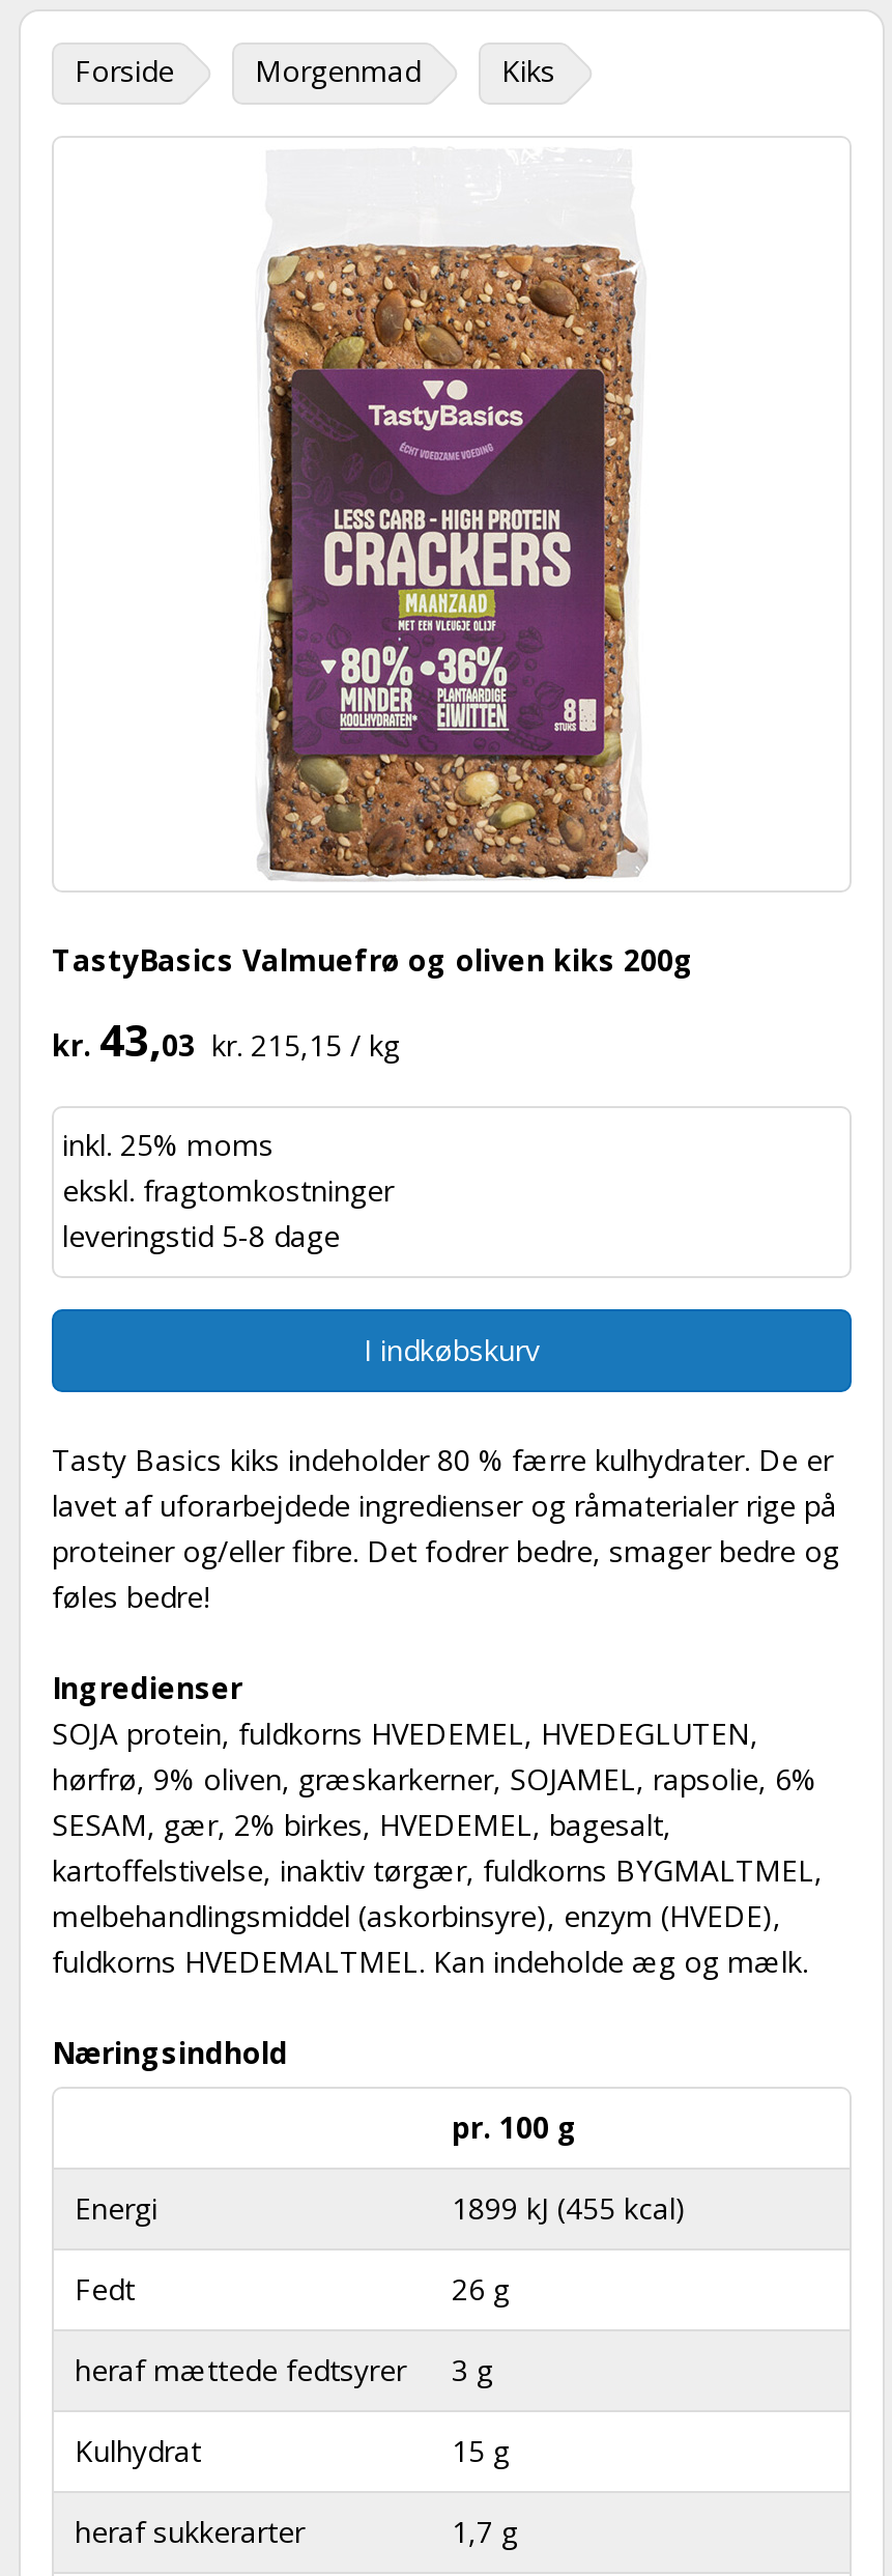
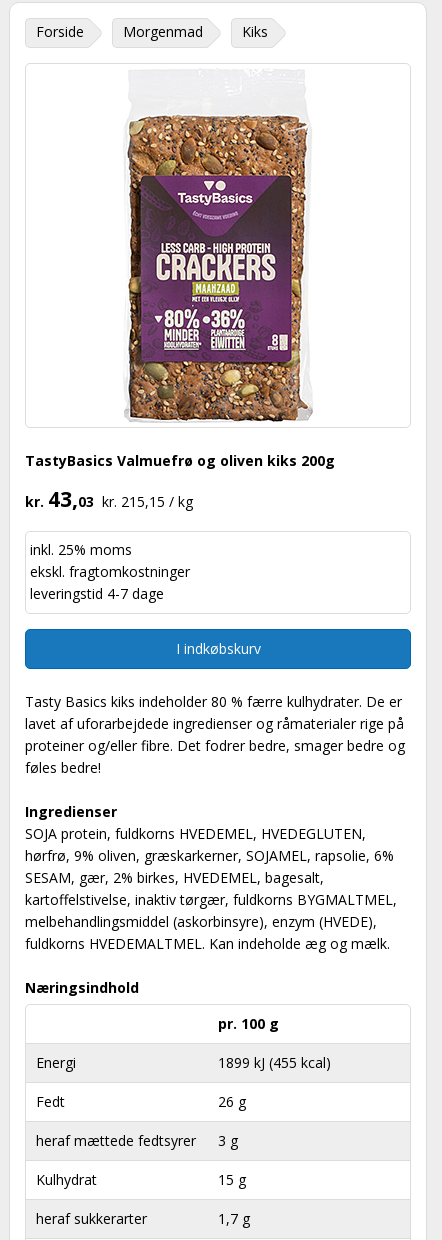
[62,1216,340,1255] leveringstid 5-8 dage -> [30,584,164,603] leveringstid 4-7 dage

